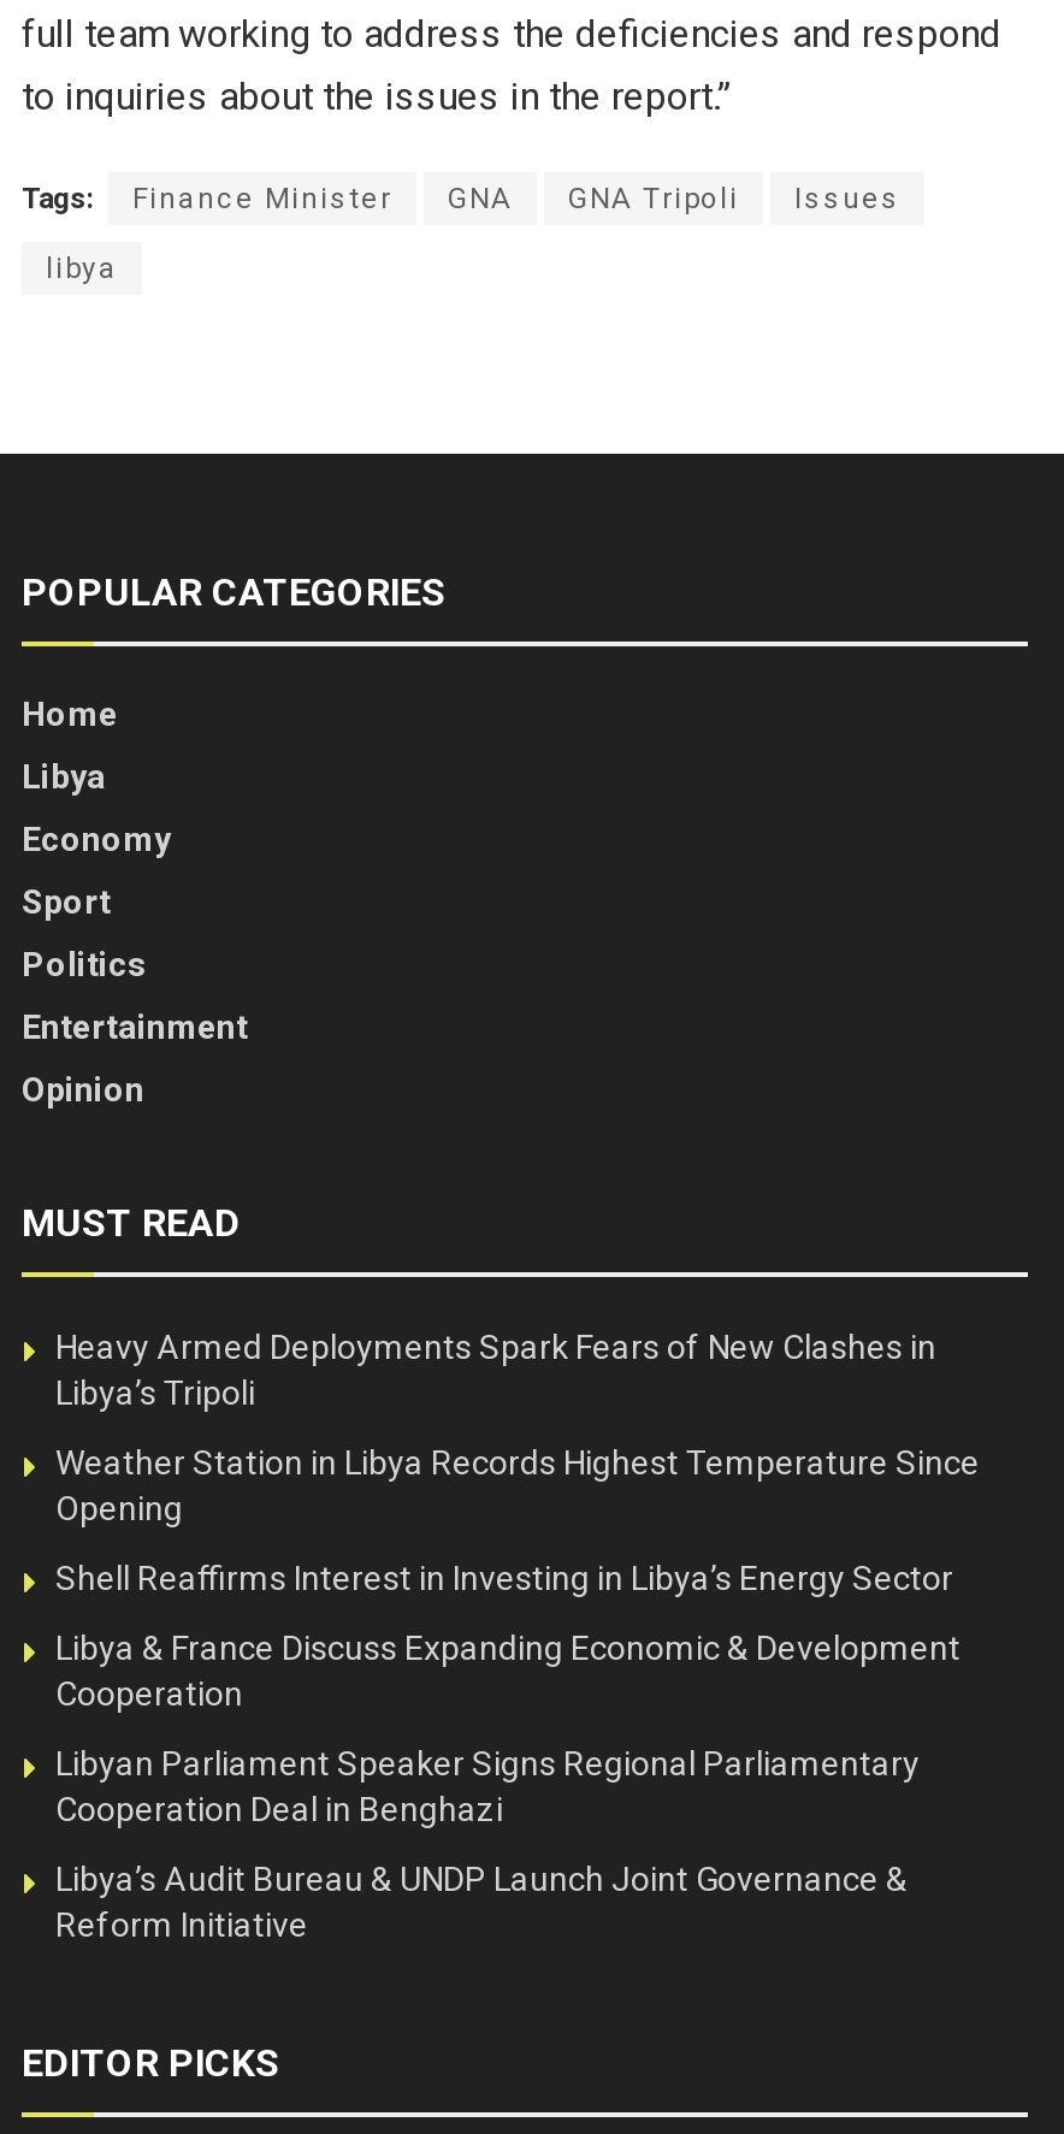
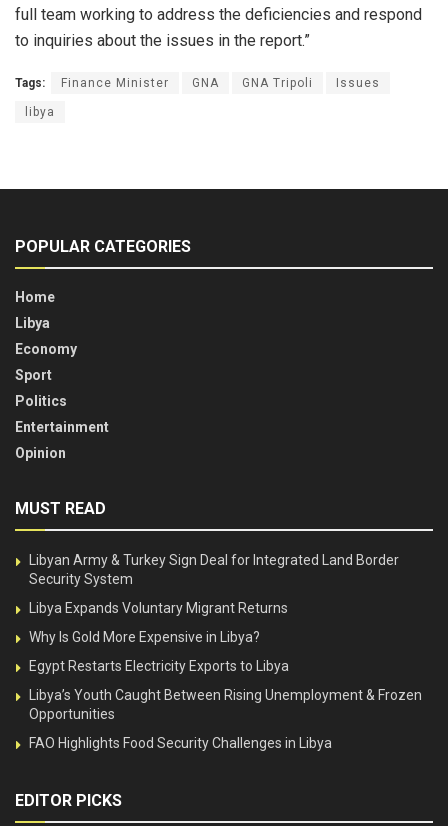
[55,1327,936,1411] Heavy Armed Deployments Spark Fears of New Clashes in | Libya’s Tripoli -> [29,552,399,587] Libyan Army & Turkey Sign Deal for Integrated Land Border | Security System
[55,1443,980,1527] Weather Station in Libya Records Highest Temperature Since | Opening -> [29,600,288,616] Libya Expands Voluntary Migrant Returns
[55,1558,953,1597] Shell Reaffirms Interest in Investing in Libya’s Energy Sector -> [29,629,260,645] Why Is Gold More Expensive in Libya?
[55,1628,960,1712] Libya & France Discuss Expanding Economic & Development | Cooperation -> [29,658,289,674] Egypt Restarts Electricity Exports to Libya
[55,1744,920,1828] Libyan Parliament Speaker Signs Regional Parliamentary | Cooperation Deal in Benghazi -> [29,687,422,722] Libya’s Youth Caught Between Rising Unemployment & Frozen | Opportunities
[55,1859,908,1943] Libya’s Audit Bureau & UNDP Launch Joint Governance & | Reform Initiative -> [29,735,332,751] FAO Highlights Food Security Challenges in Libya

